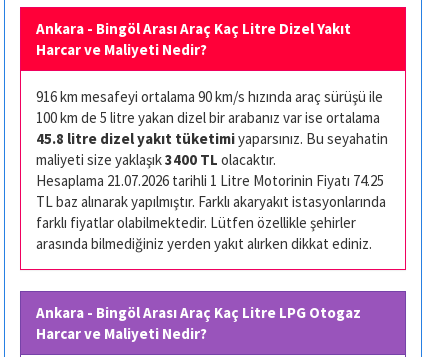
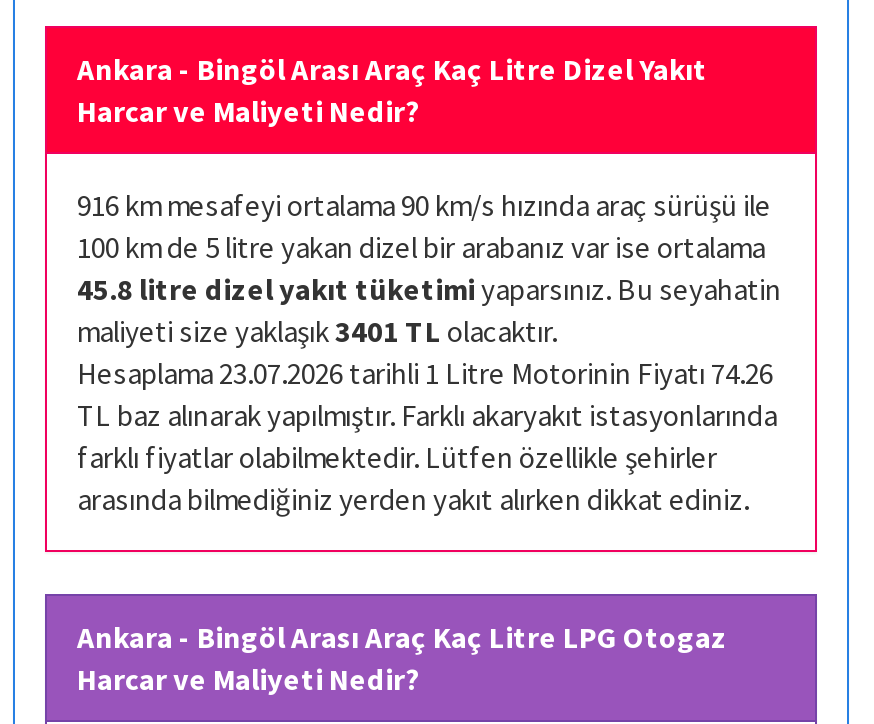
[36,150,276,169] maliyeti size yaklaşık3400 TL olacaktır. -> [77,312,557,350] maliyeti size yaklaşık3401 TL olacaktır.
[36,171,384,190] Hesaplama 21.07.2026 tarihli 1 Litre Motorinin Fiyatı 74.25 -> [77,354,773,392] Hesaplama 23.07.2026 tarihli 1 Litre Motorinin Fiyatı 74.26

